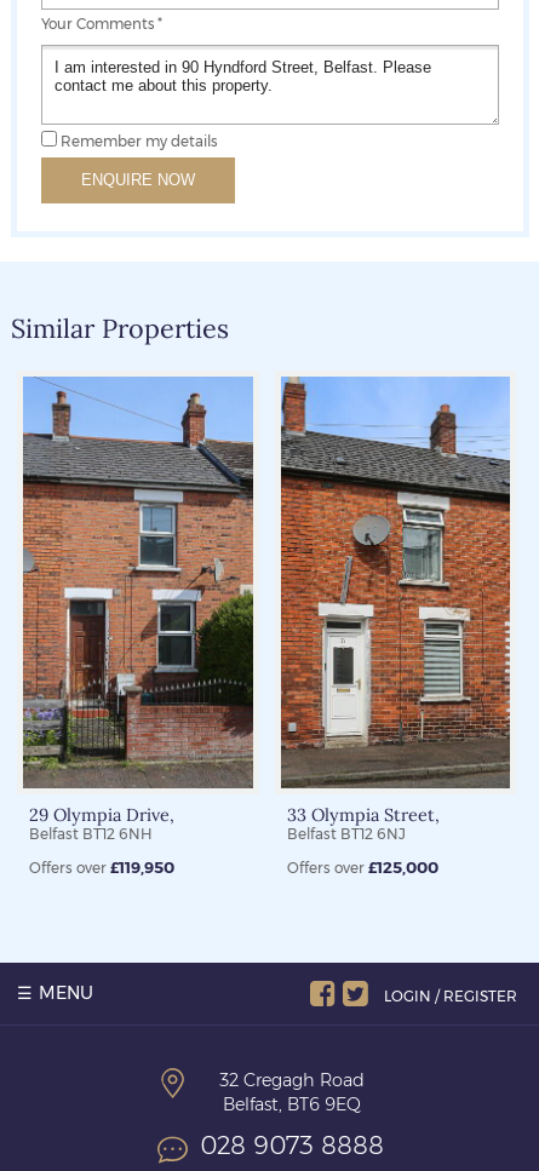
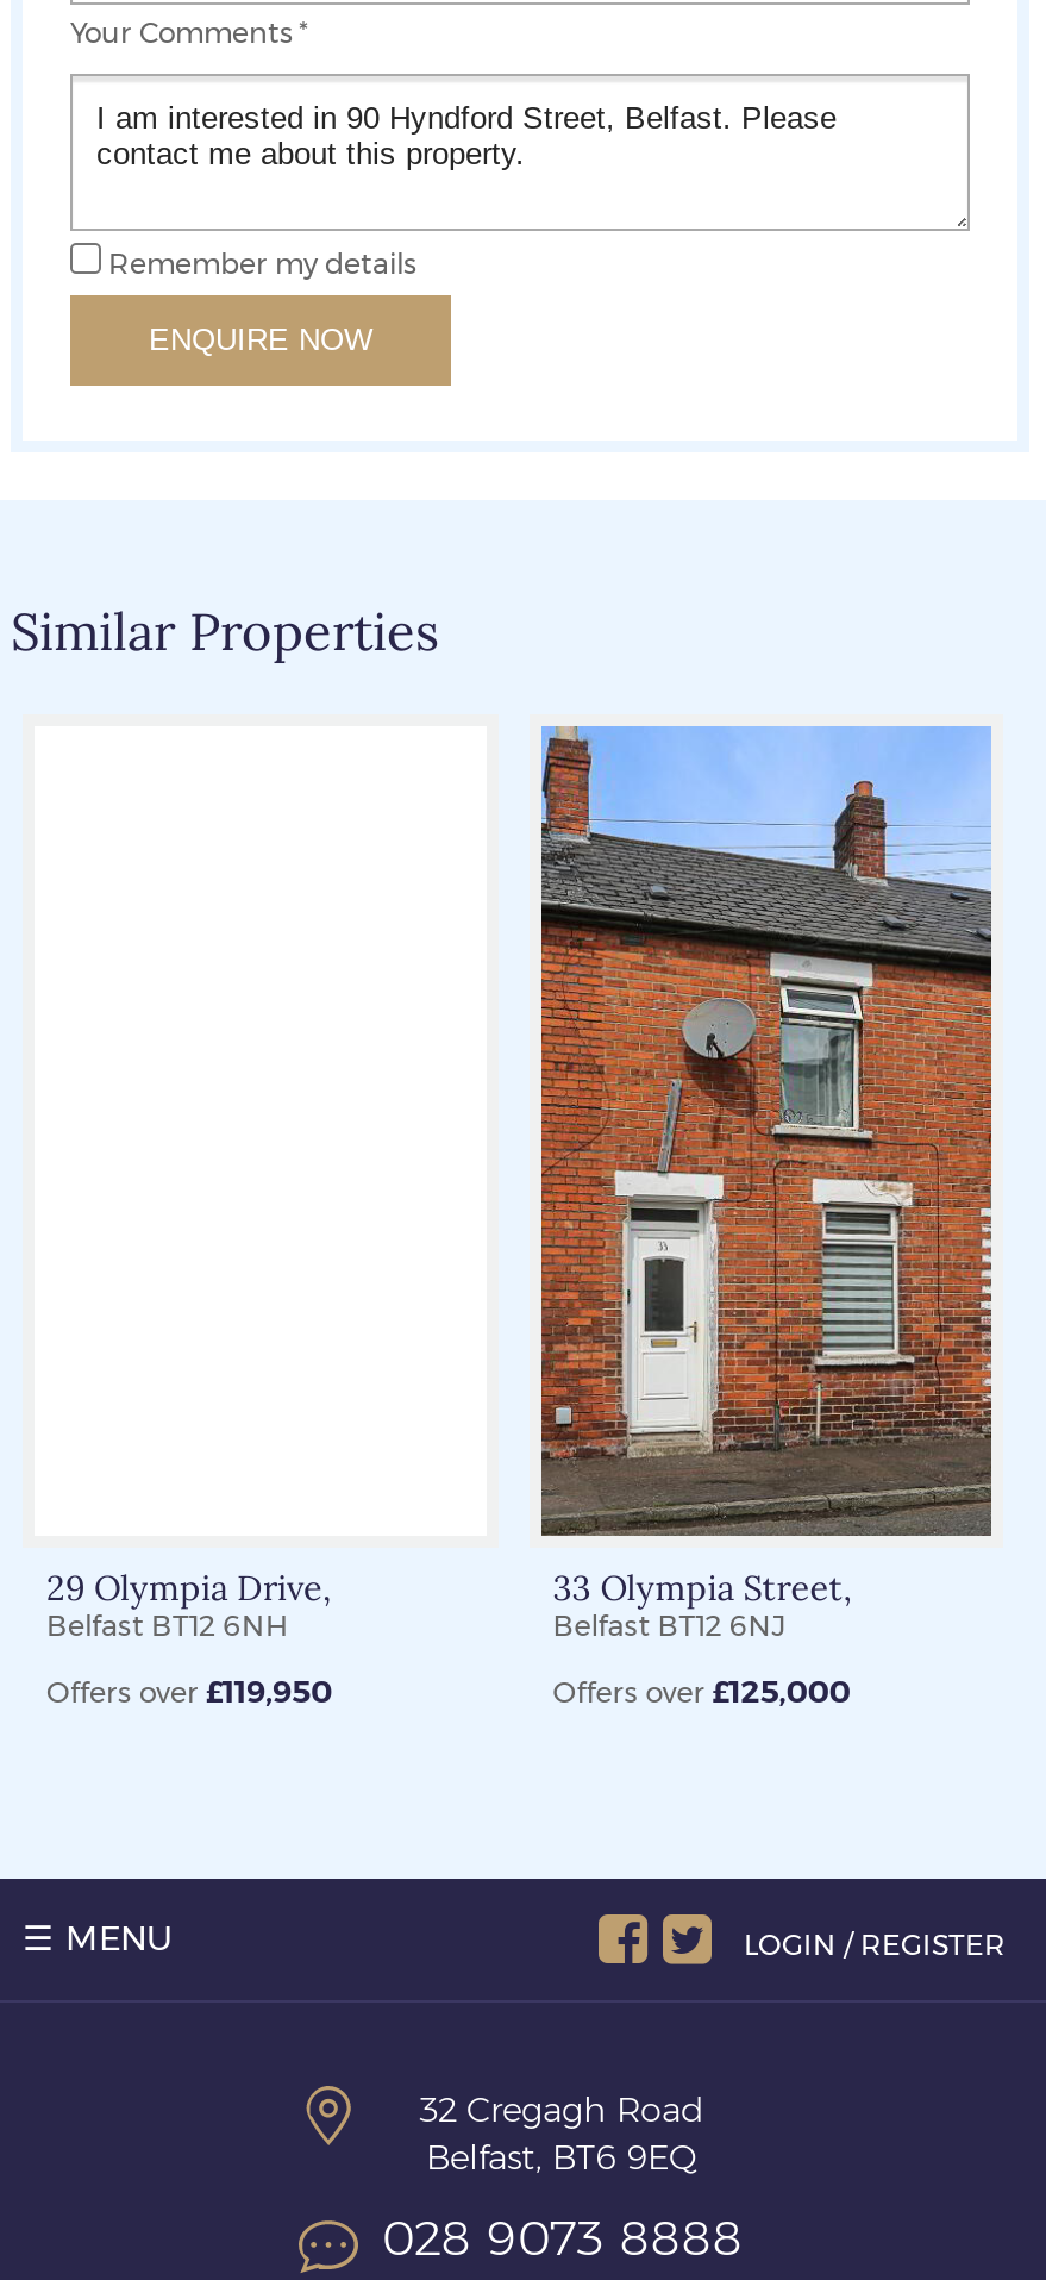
[22,375,254,790] [image] -> none

